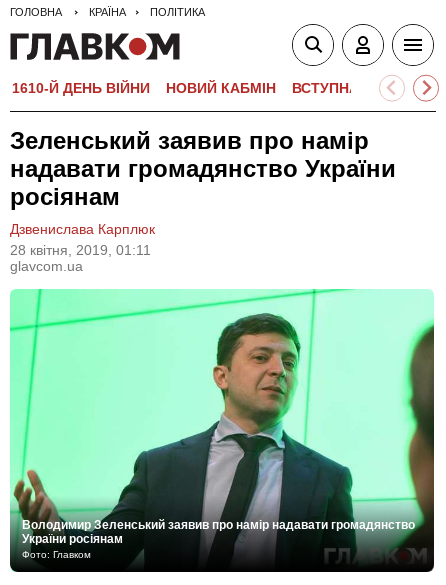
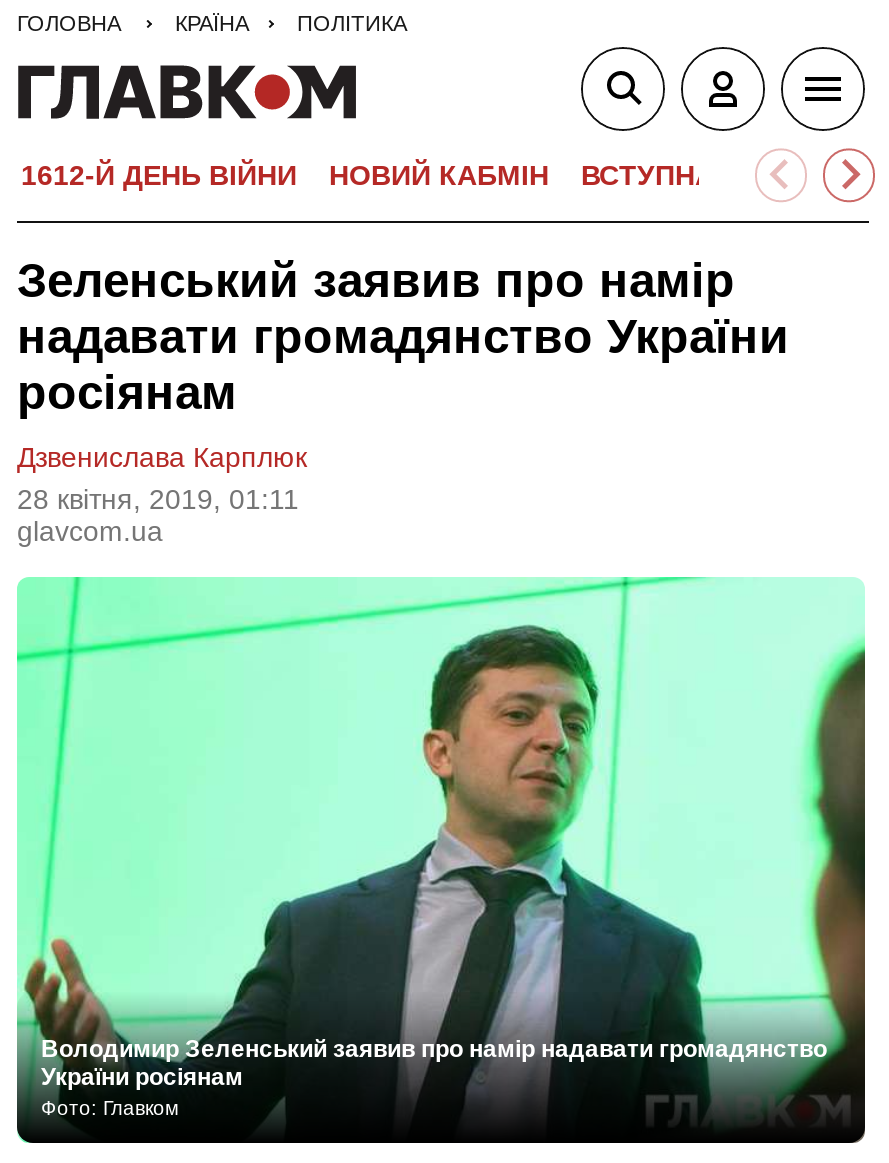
[12,80,150,96] 1610-Й ДЕНЬ ВІЙНИ -> [21,159,297,191] 1612-Й ДЕНЬ ВІЙНИ

